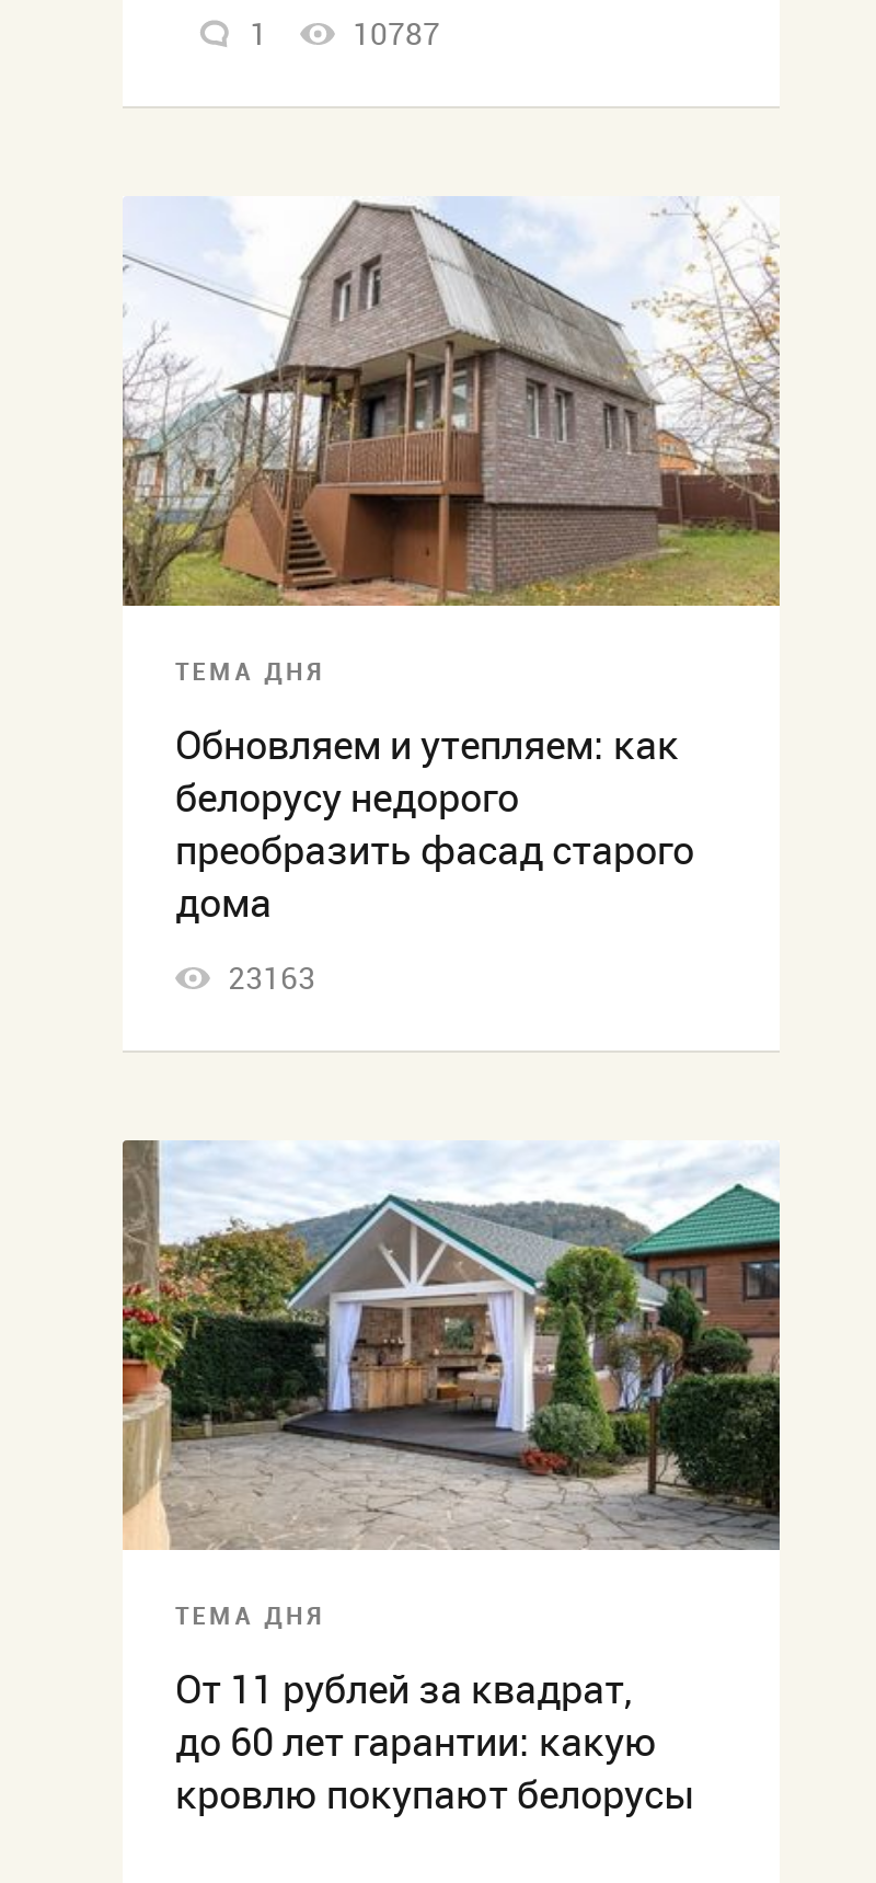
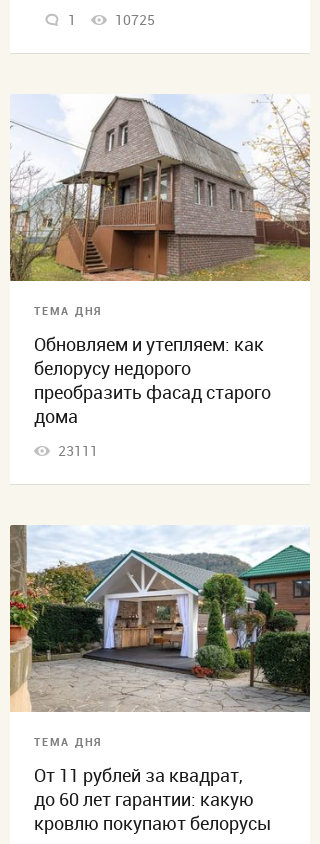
[353,16,440,51] 10787 -> [115,12,155,28] 10725
[228,961,315,996] 23163 -> [58,443,98,459] 23111

